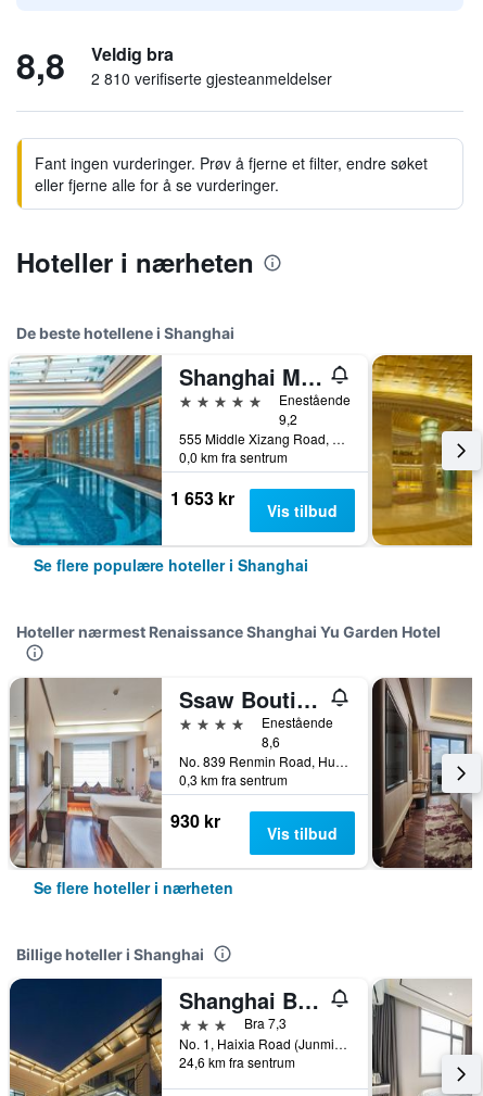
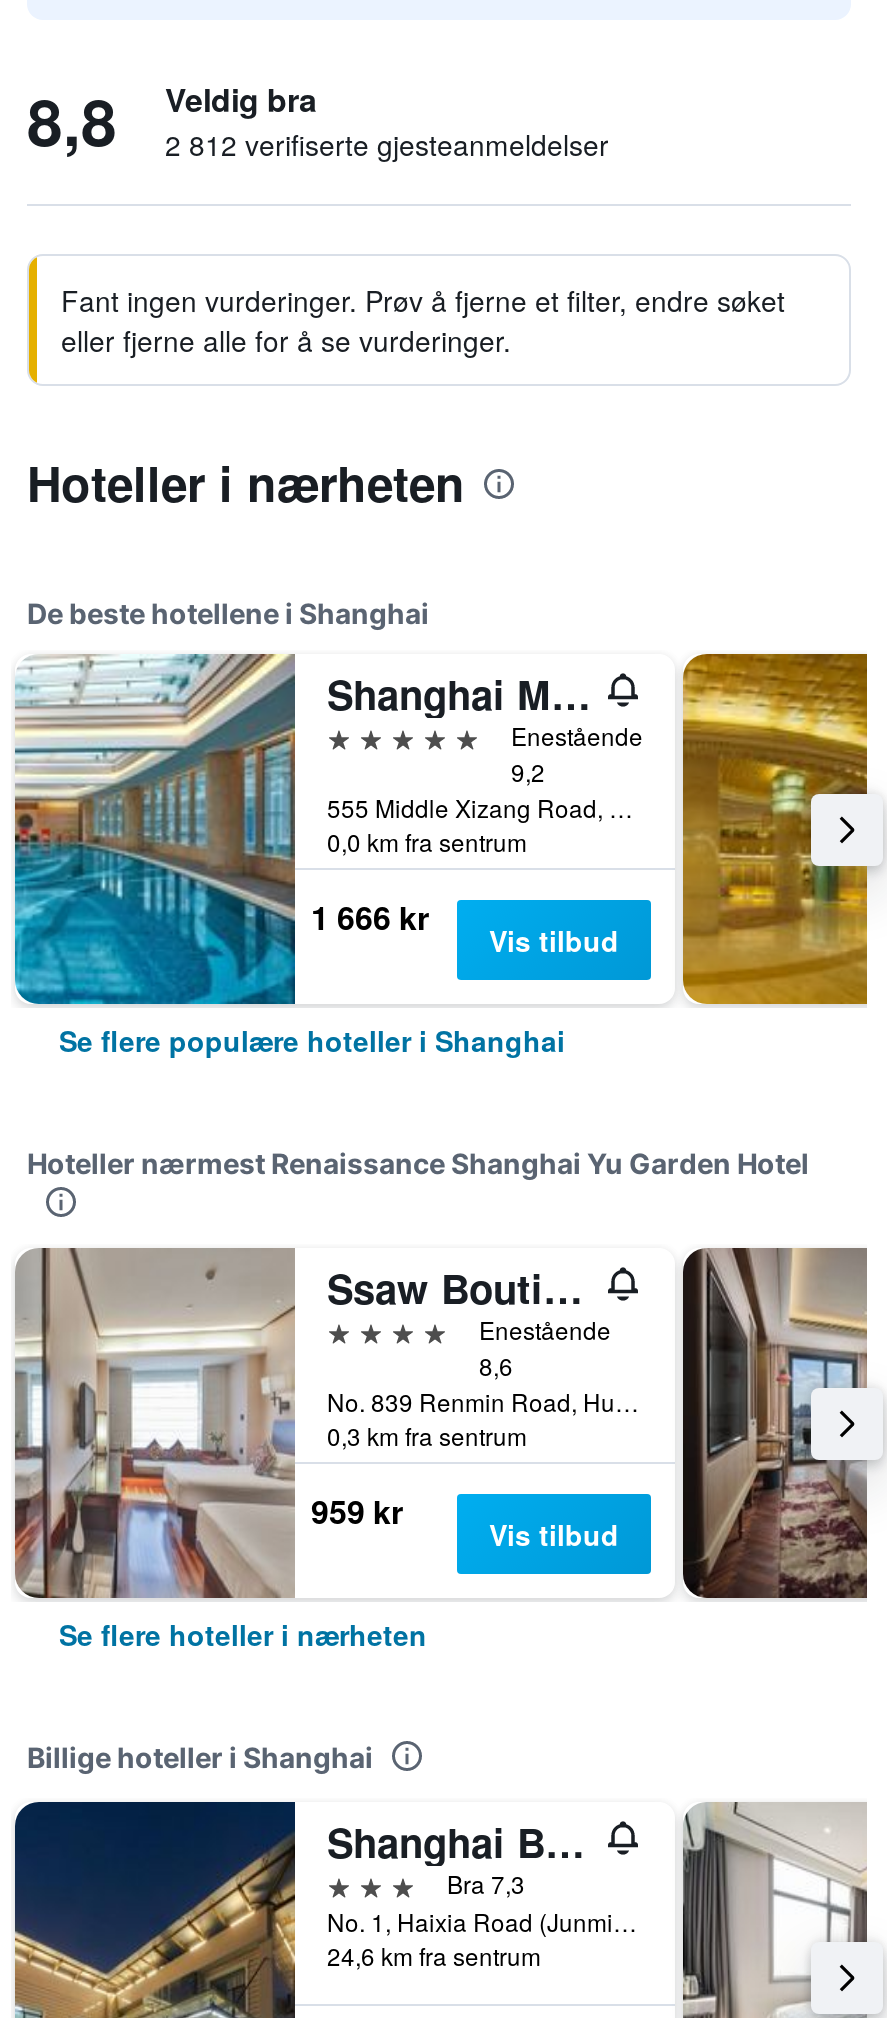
[91,67,332,89] 2 810 verifiserte gjesteanmeldelser -> [165,124,609,164] 2 812 verifiserte gjesteanmeldelser
[170,486,338,521] 1 653 kr Vis tilbud -> [311,894,619,960] 1 666 kr Vis tilbud
[170,808,220,833] 930 kr -> [311,1488,403,1534] 959 kr

